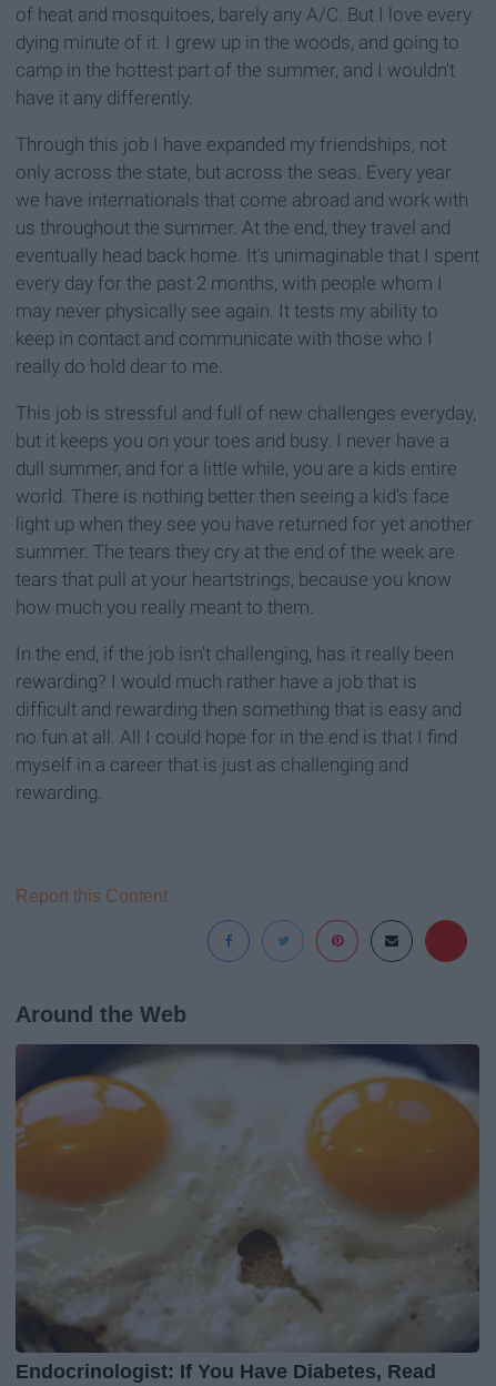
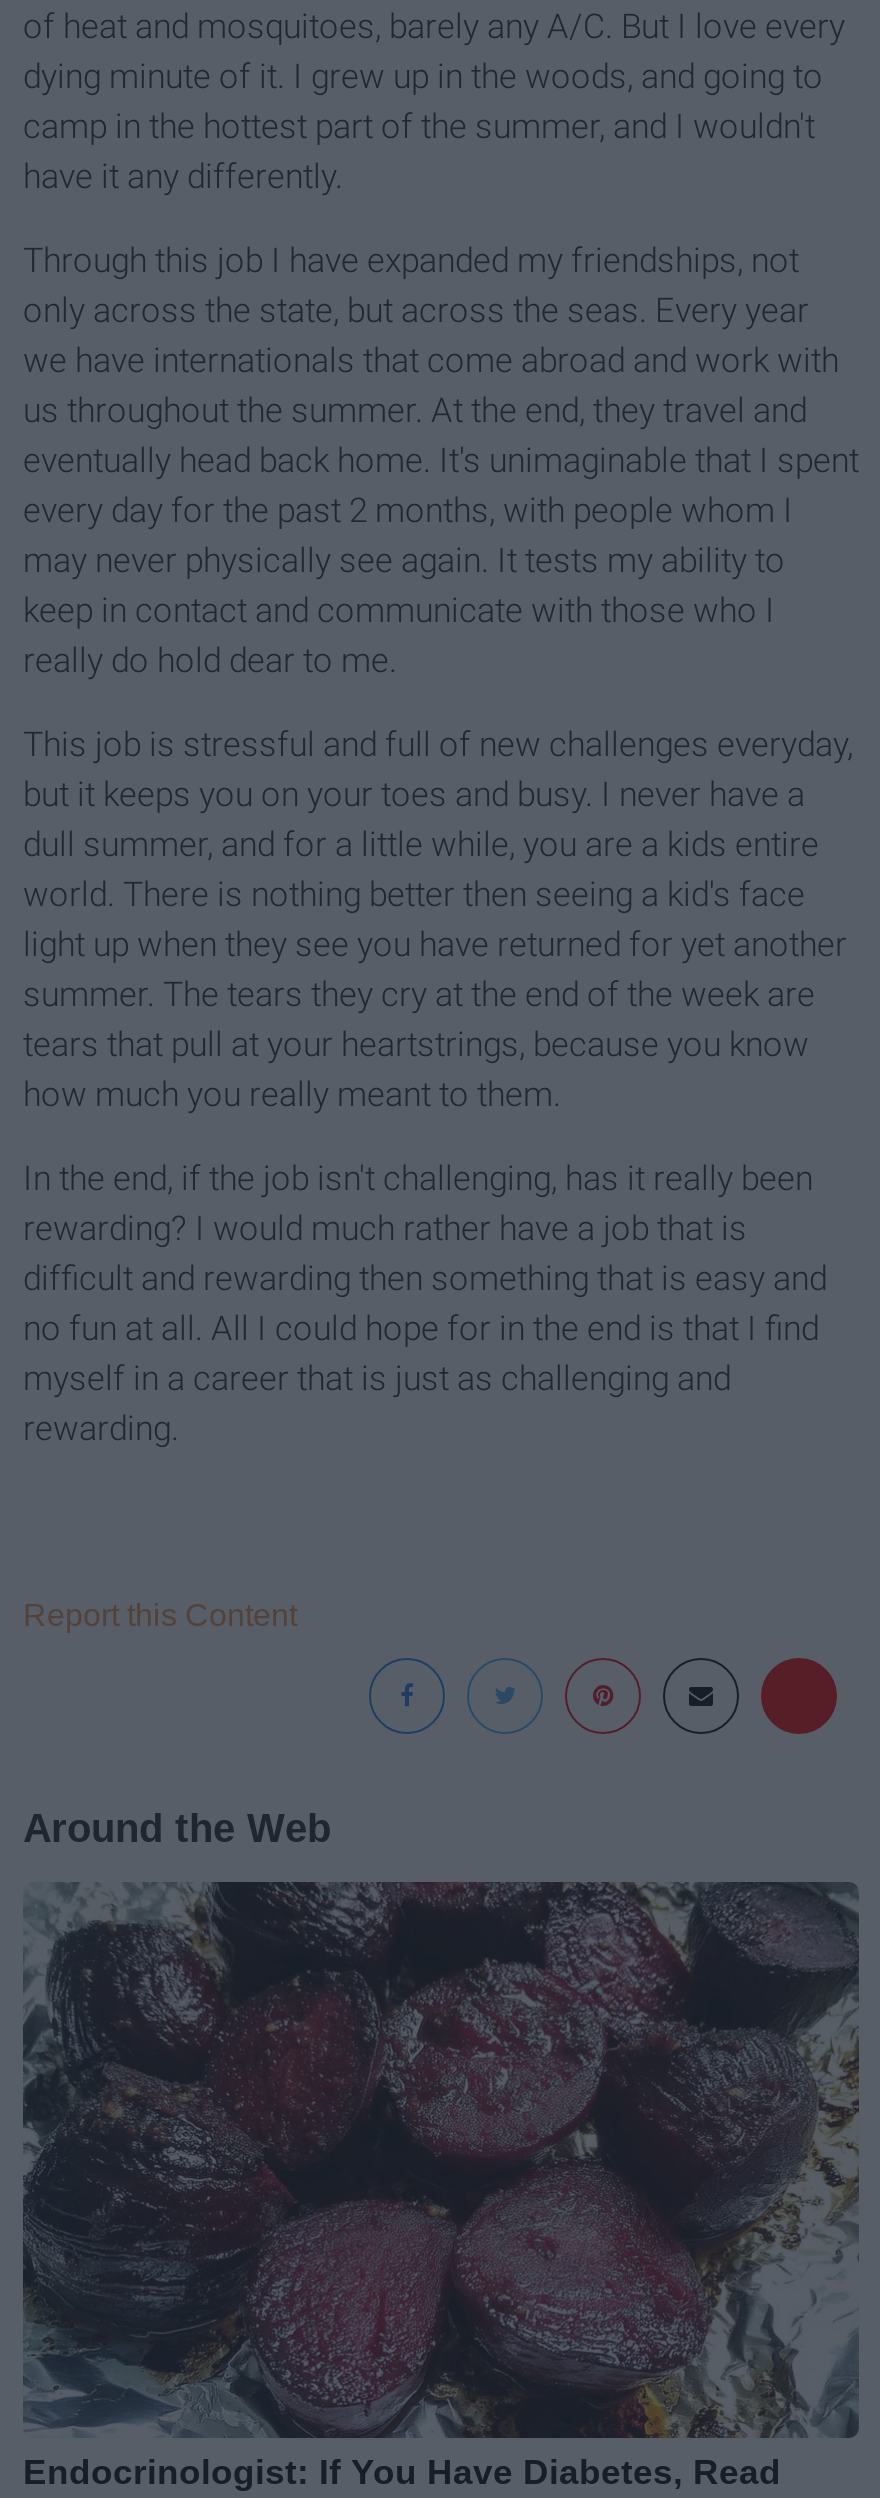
[14,1043,480,1354] [image] -> [21,1882,859,2440] [image]

